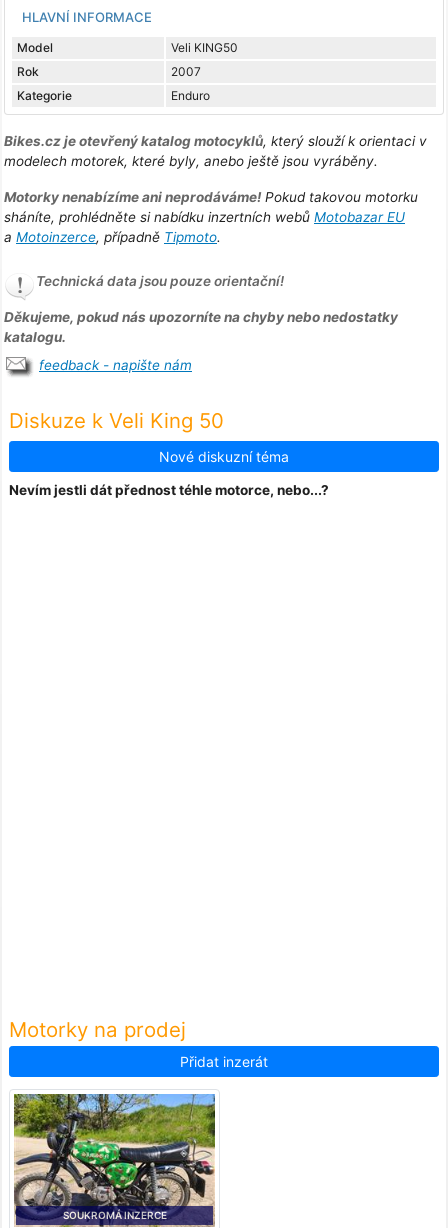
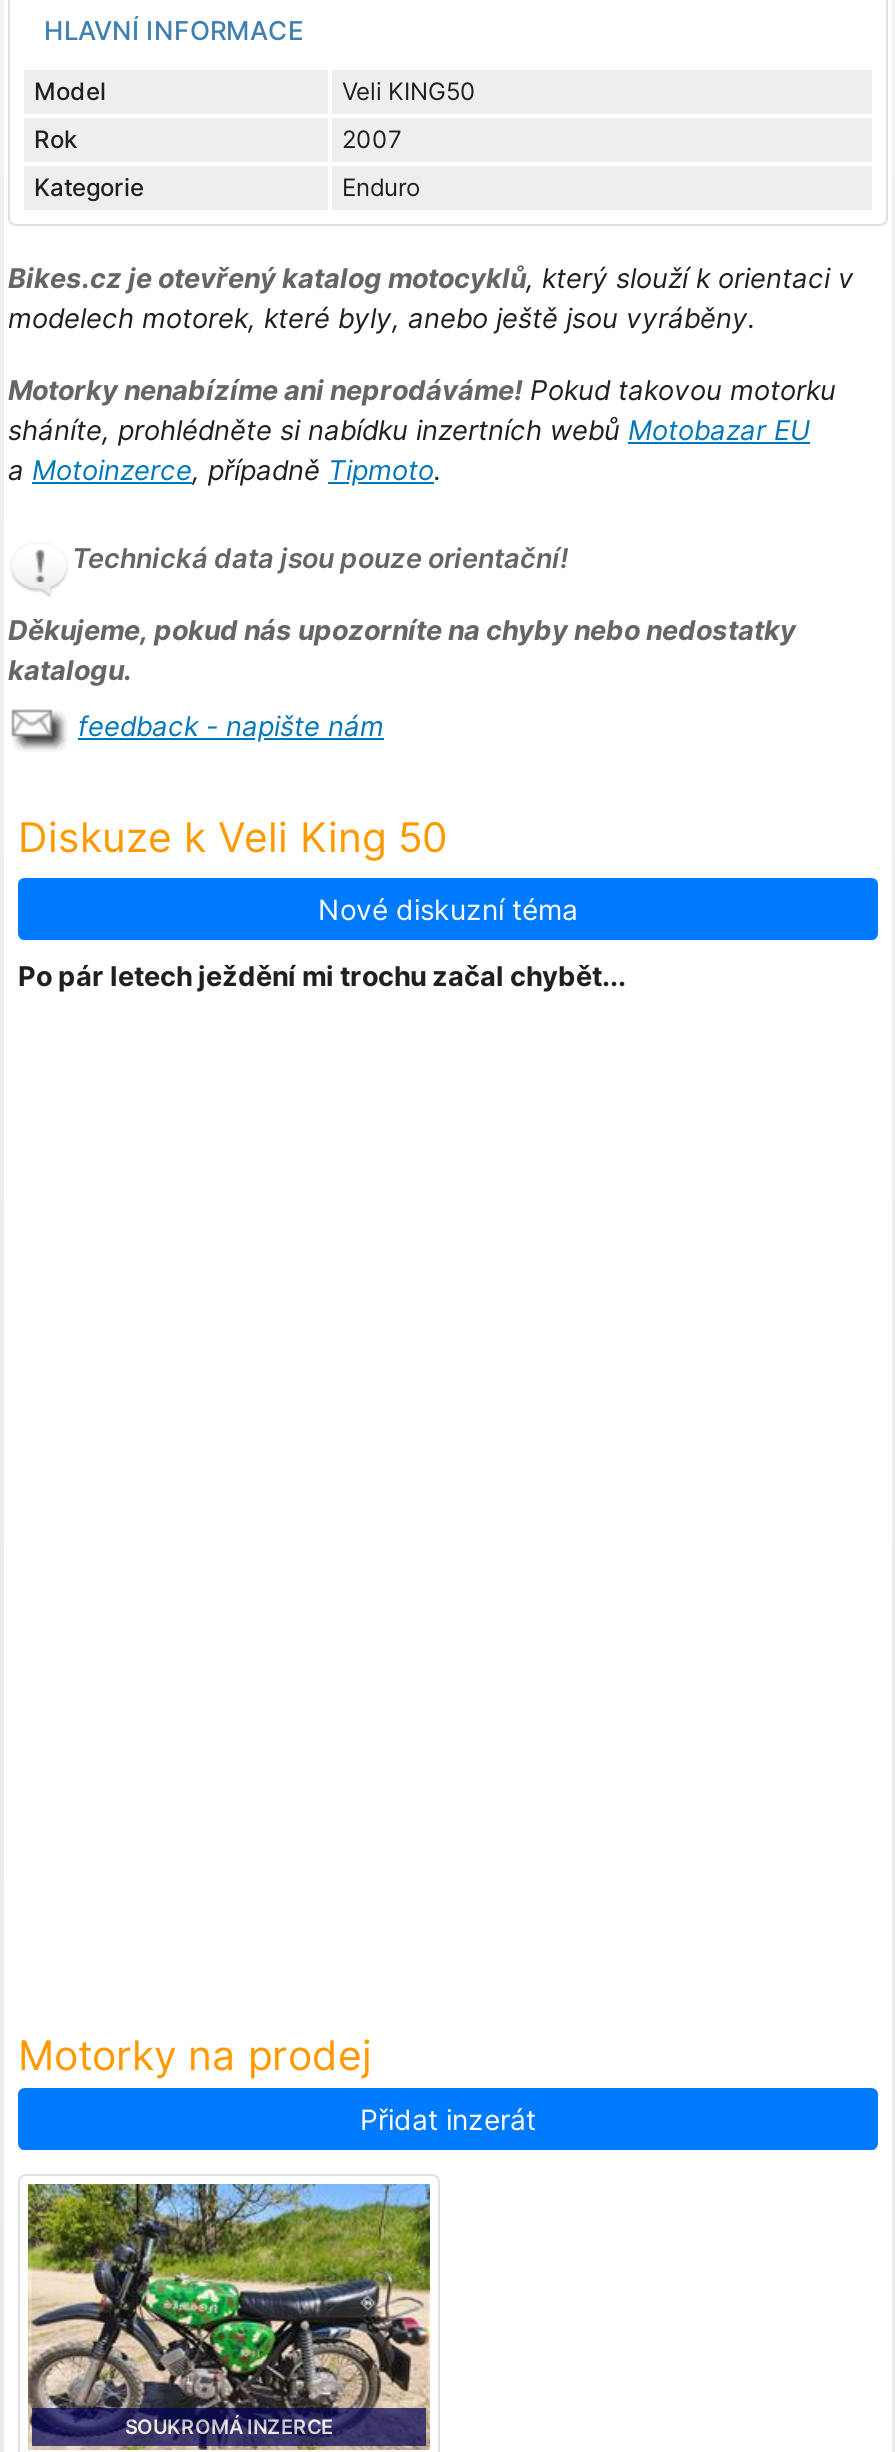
[9,482,329,498] Nevím jestli dát přednost téhle motorce, nebo...? -> [18,959,626,991] Po pár letech ježdění mi trochu začal chybět...

